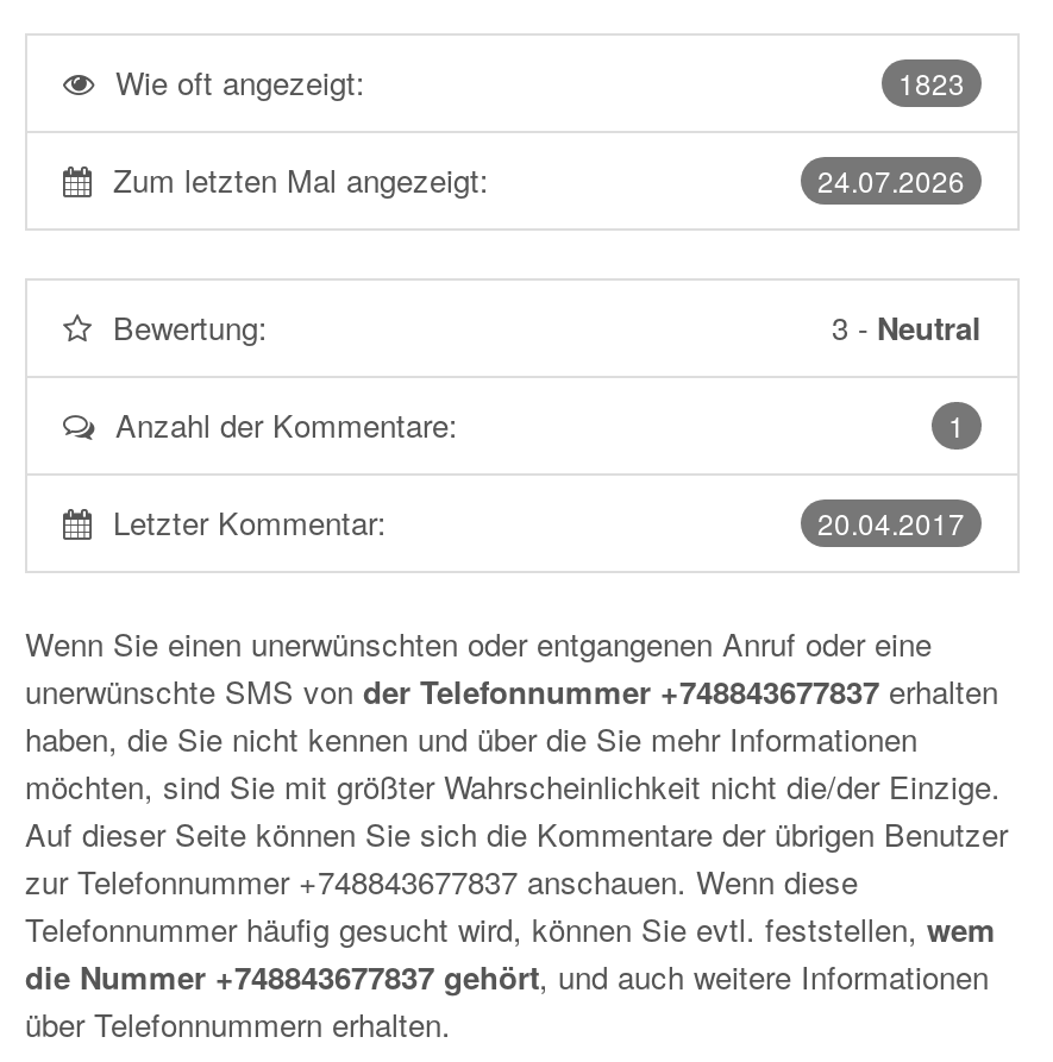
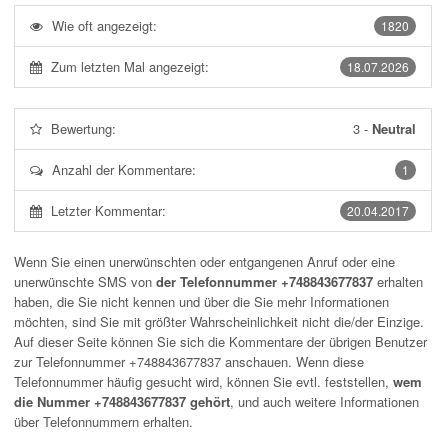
[898,62,965,102] 1823 -> [381,17,409,34] 1820
[817,159,965,200] 24.07.2026 -> [347,58,409,75] 18.07.2026

